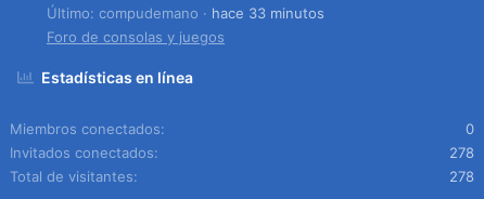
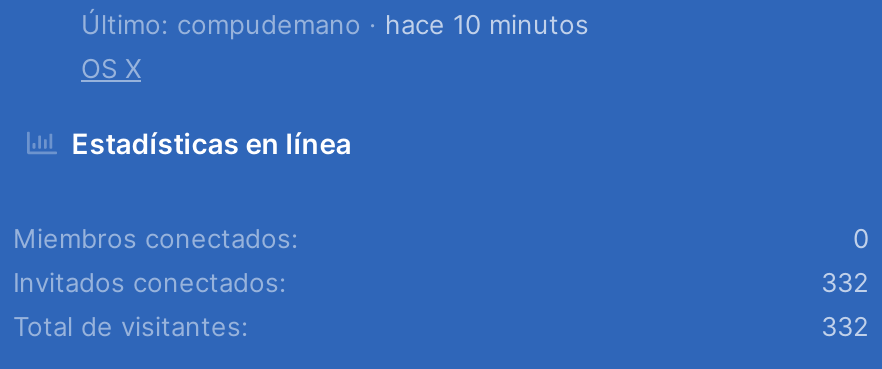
[47,4,324,45] hace 33 minutos | Foro de consolas y juegos -> [81,7,589,83] hace 10 minutos | OS X
[449,144,474,161] 278 -> [821,265,869,297] 332
[449,167,474,185] 278 -> [821,309,869,341] 332

